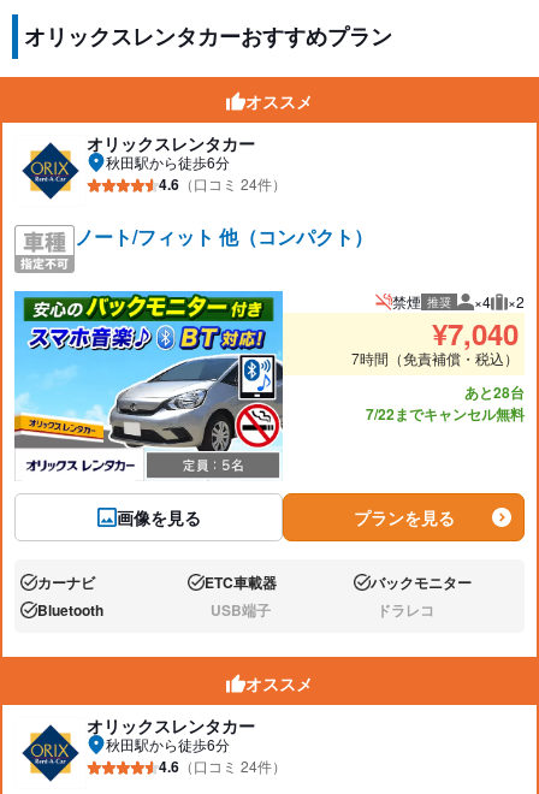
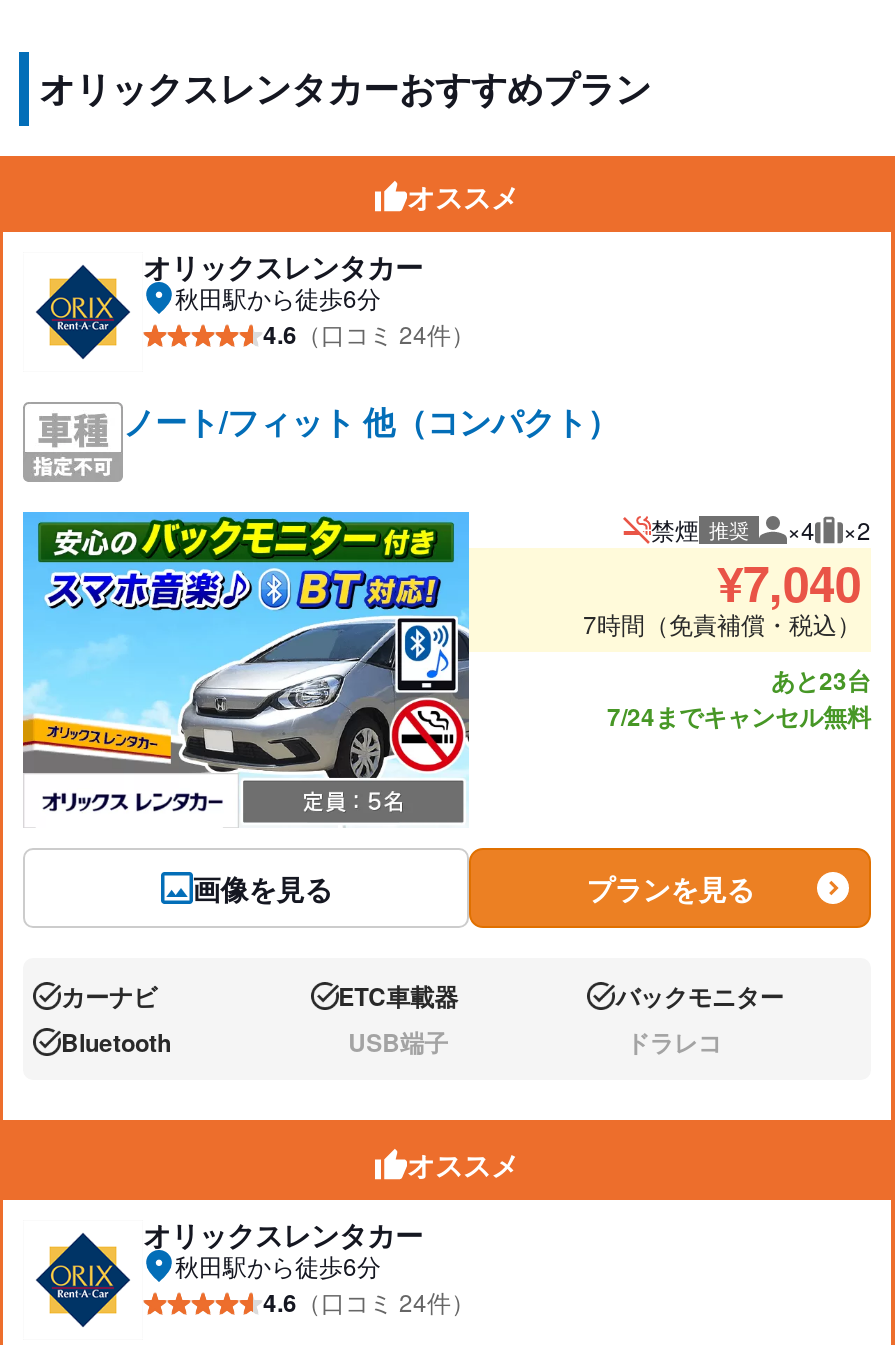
[464,381,525,403] あと28台 -> [771,662,871,698] あと23台
[366,403,525,425] 7/22までキャンセル無料 -> [607,698,871,734] 7/24までキャンセル無料

